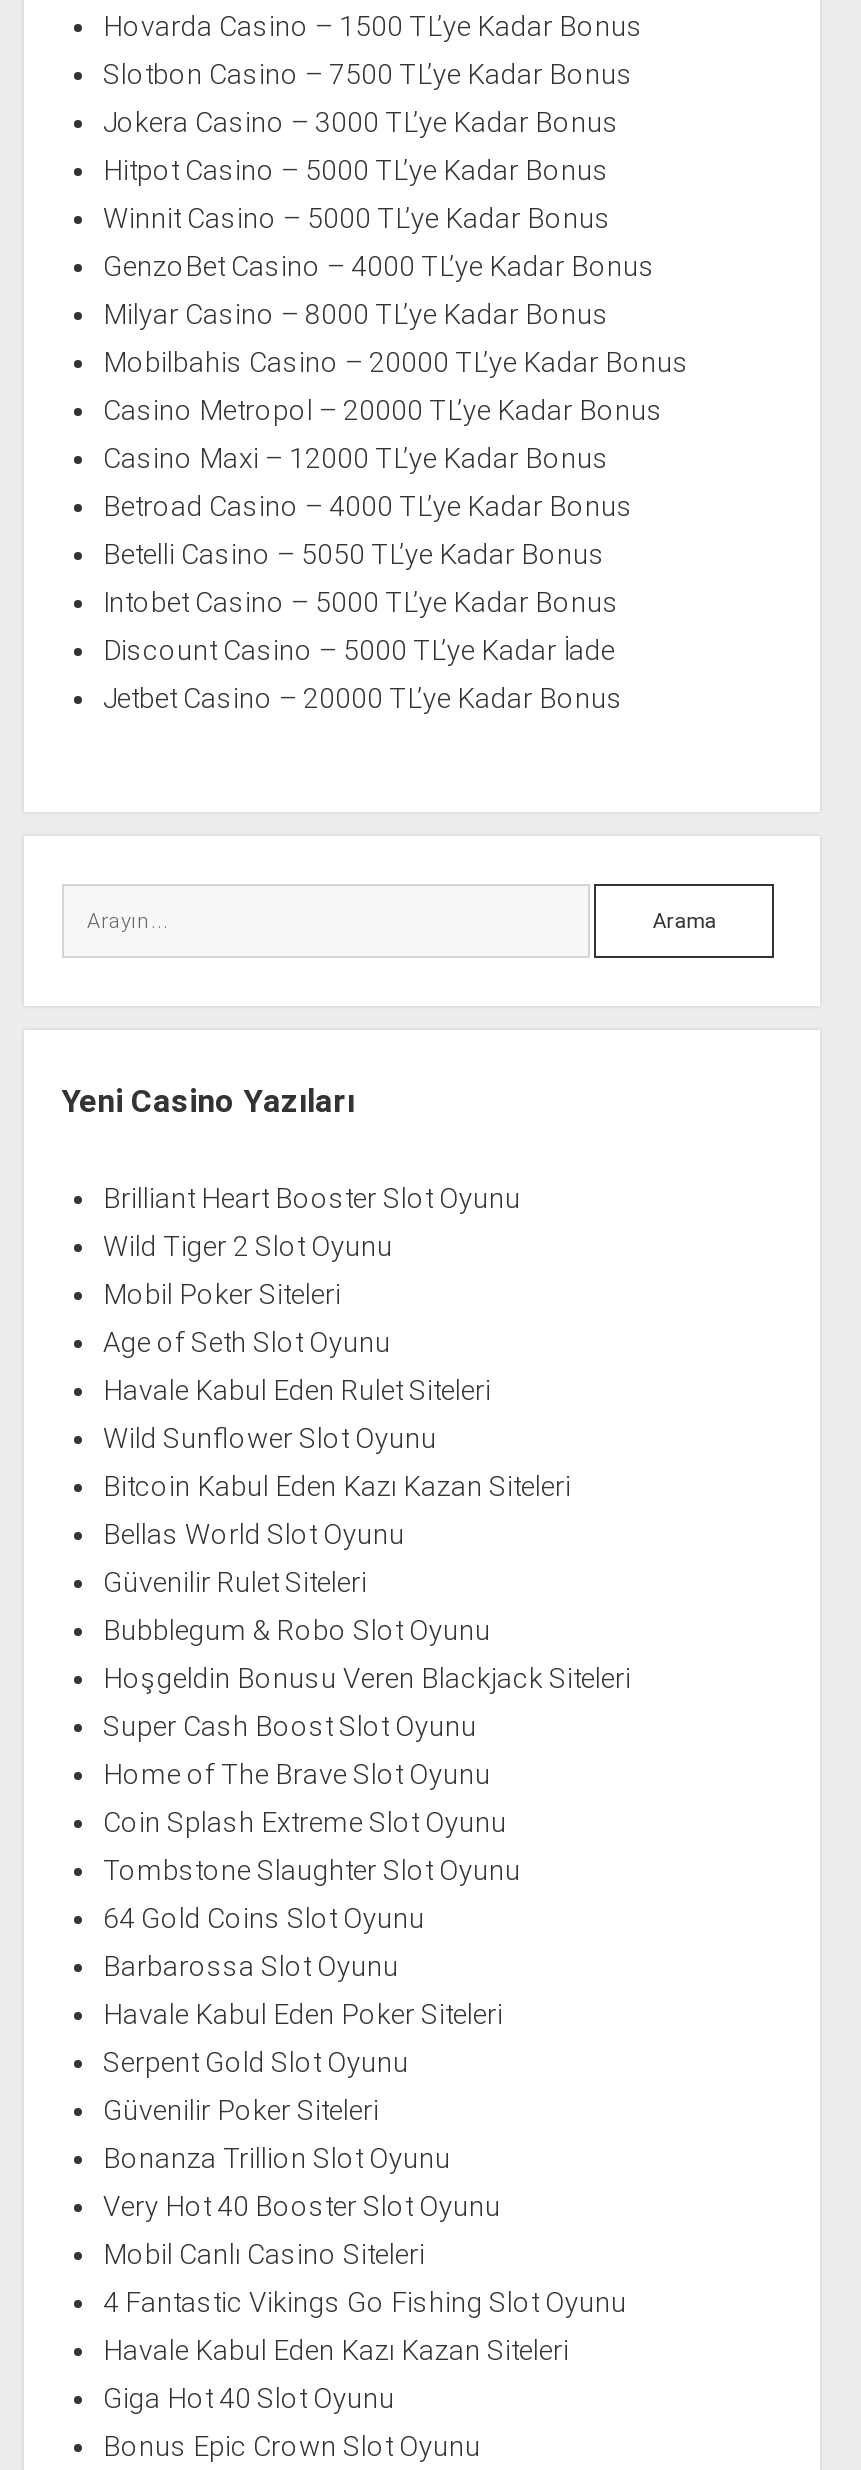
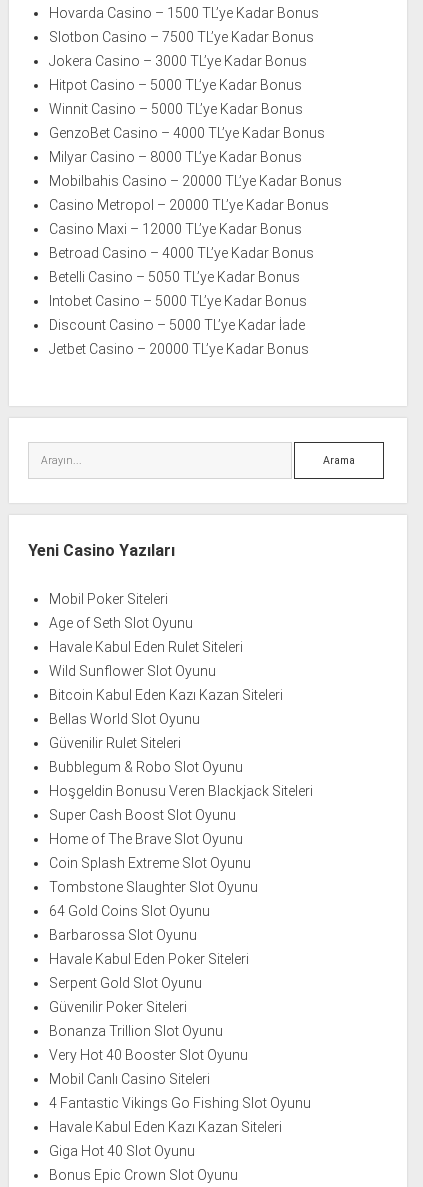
[103,1181,521,1261] Brilliant Heart Booster Slot Oyunu | Wild Tiger 2 Slot Oyunu -> none

